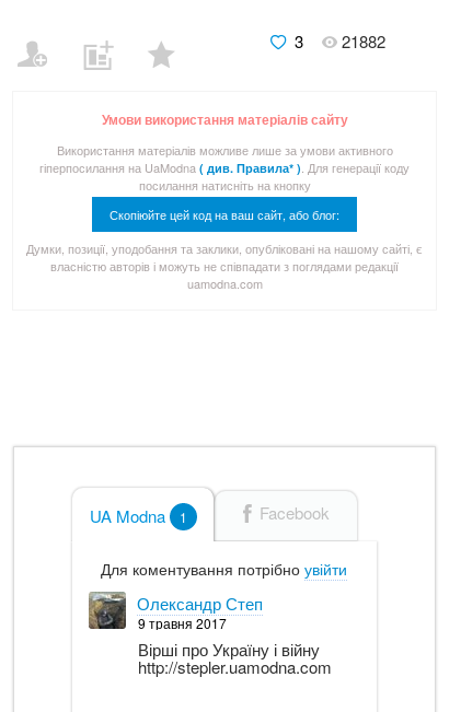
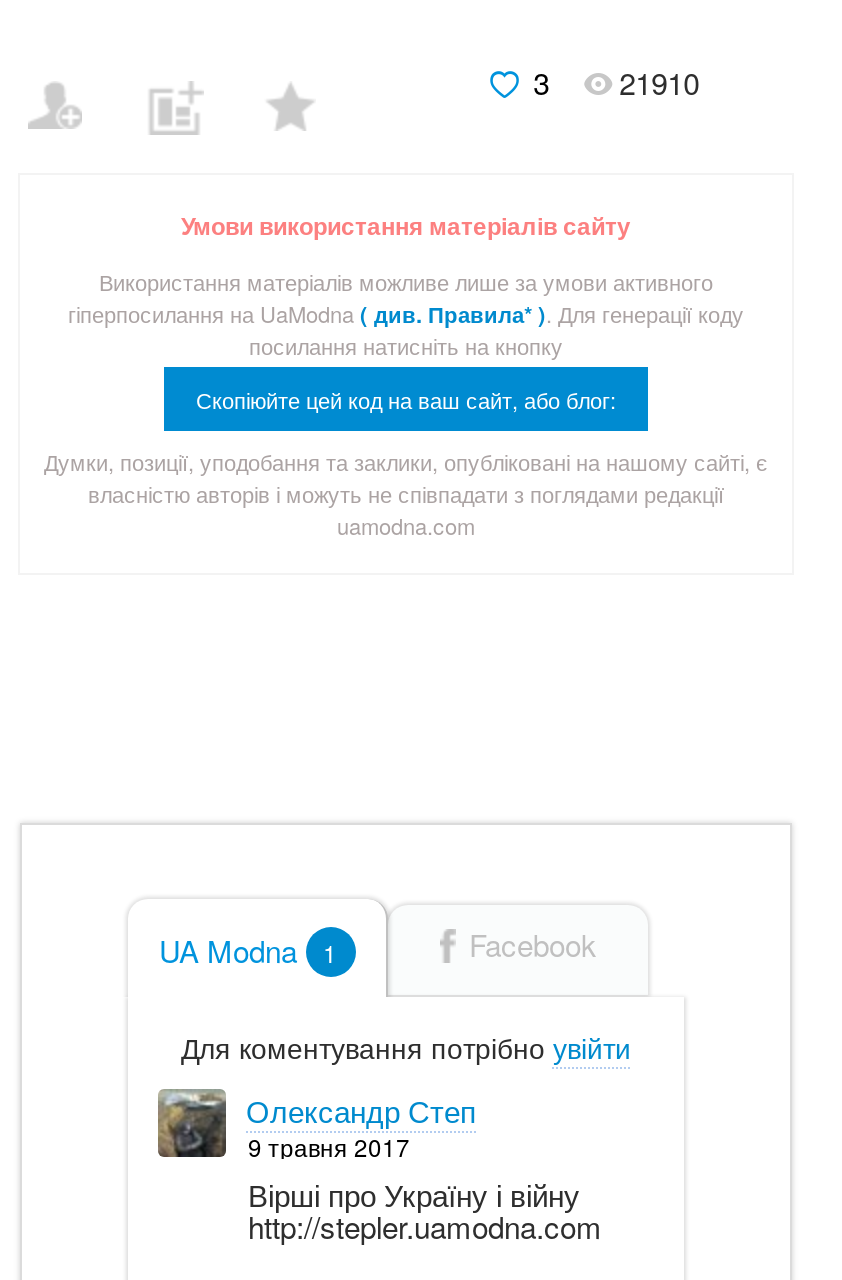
[294,29,385,52] 3 21882 -> [533,60,699,102] 3 21910

